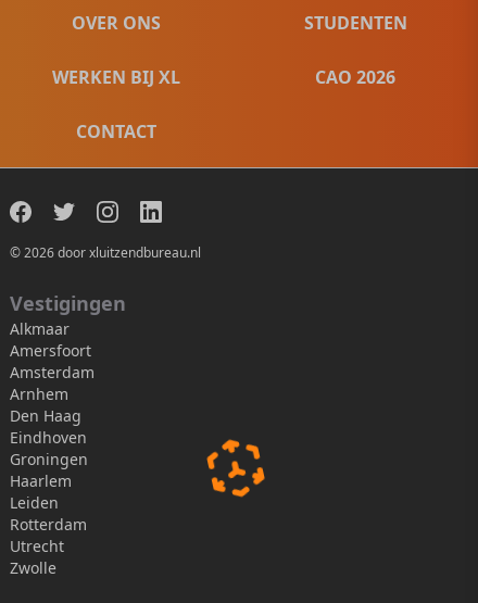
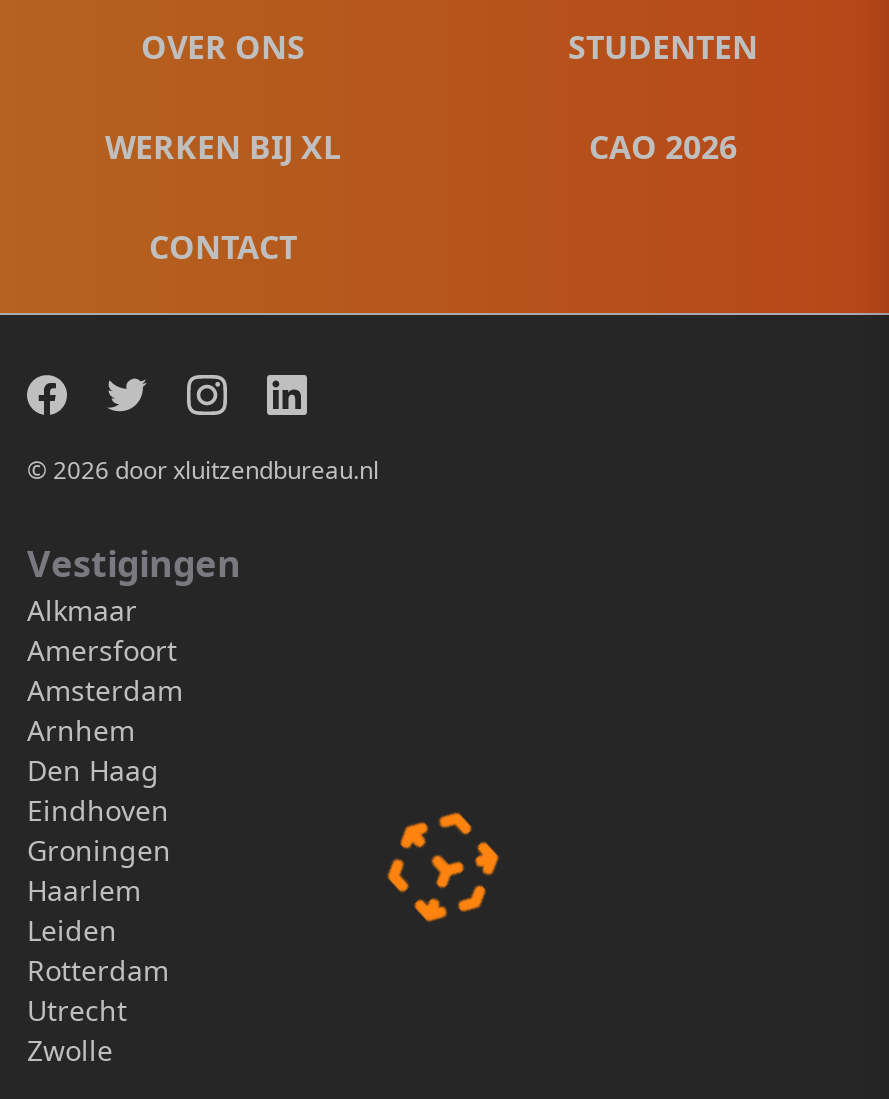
[205,438,266,498] [image] -> [385,811,501,923] [image]

